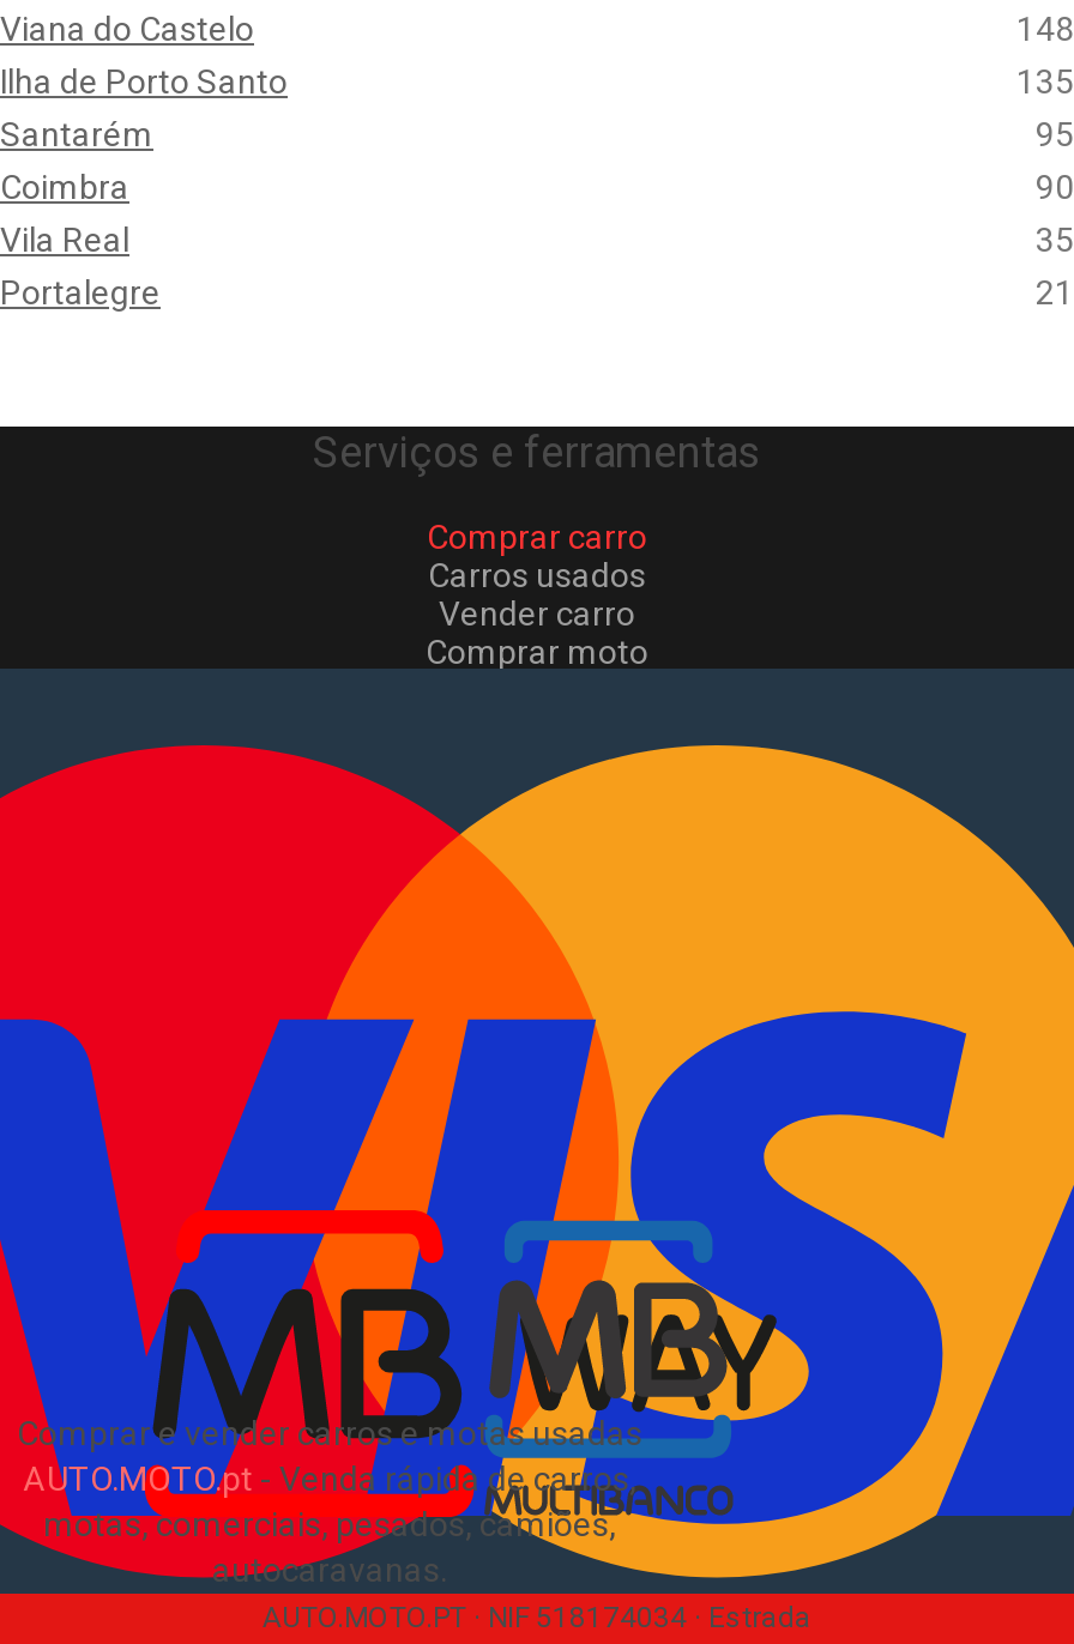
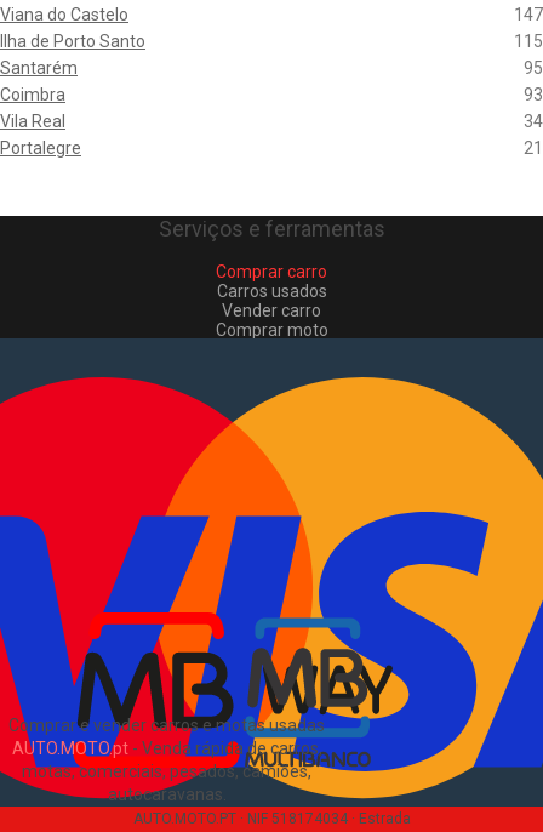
[1016,10,1074,48] 148 -> [514,5,543,24] 147
[1016,62,1074,101] 135 -> [514,32,543,51] 115
[1036,168,1074,206] 90 -> [524,85,543,104] 93
[1036,220,1074,259] 35 -> [524,112,543,131] 34

